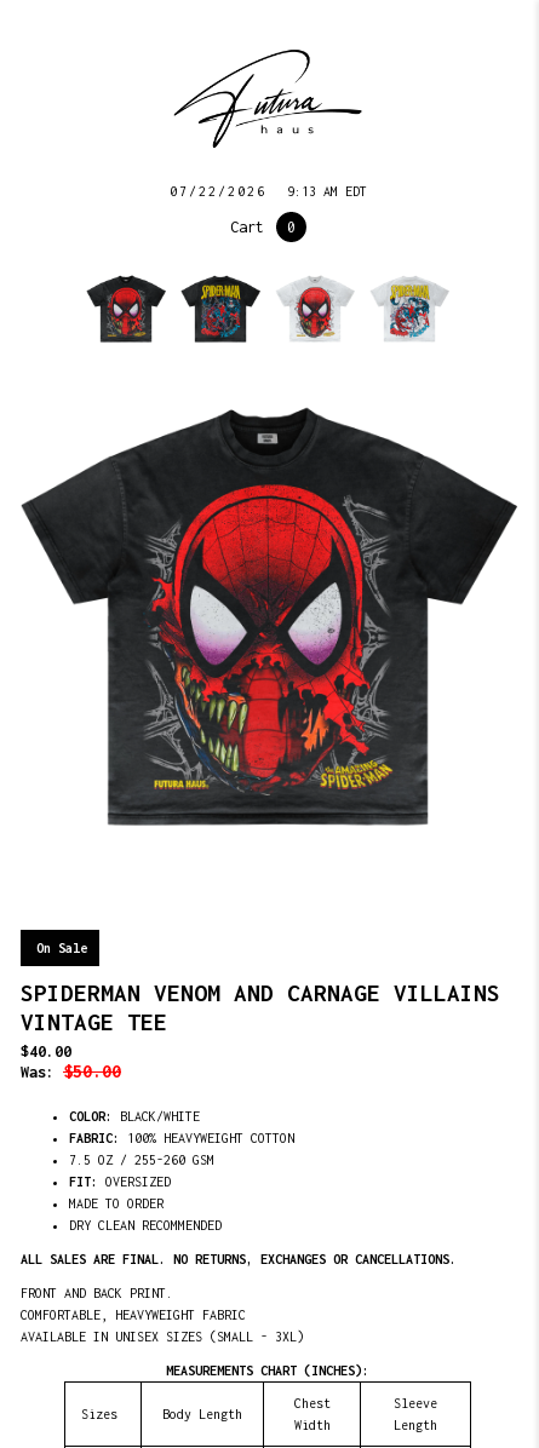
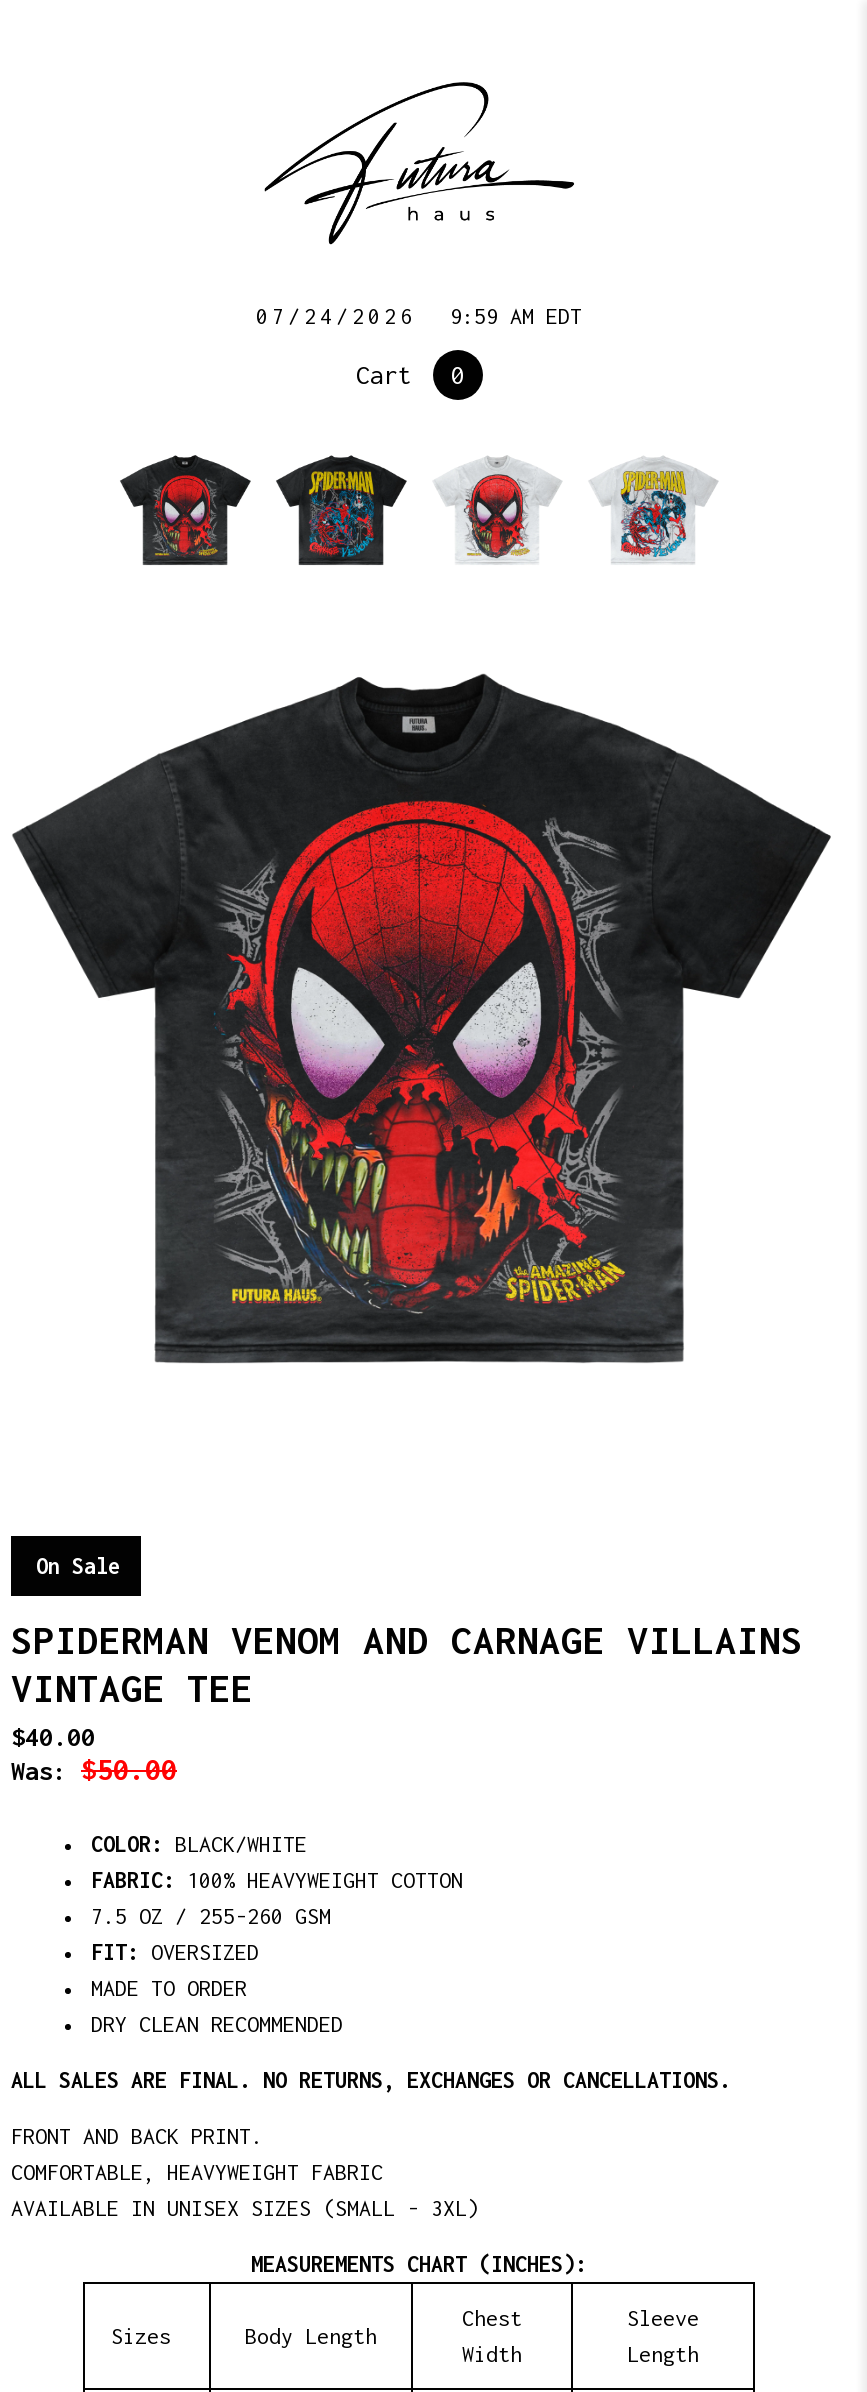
[169,184,266,199] 07/22/2026 -> [256,304,416,328] 07/24/2026
[286,184,366,199] 9:13 AM EDT -> [450,304,582,328] 9:59 AM EDT

